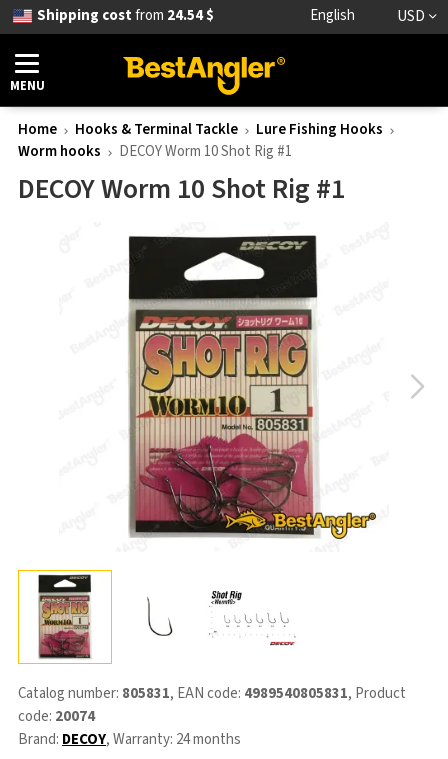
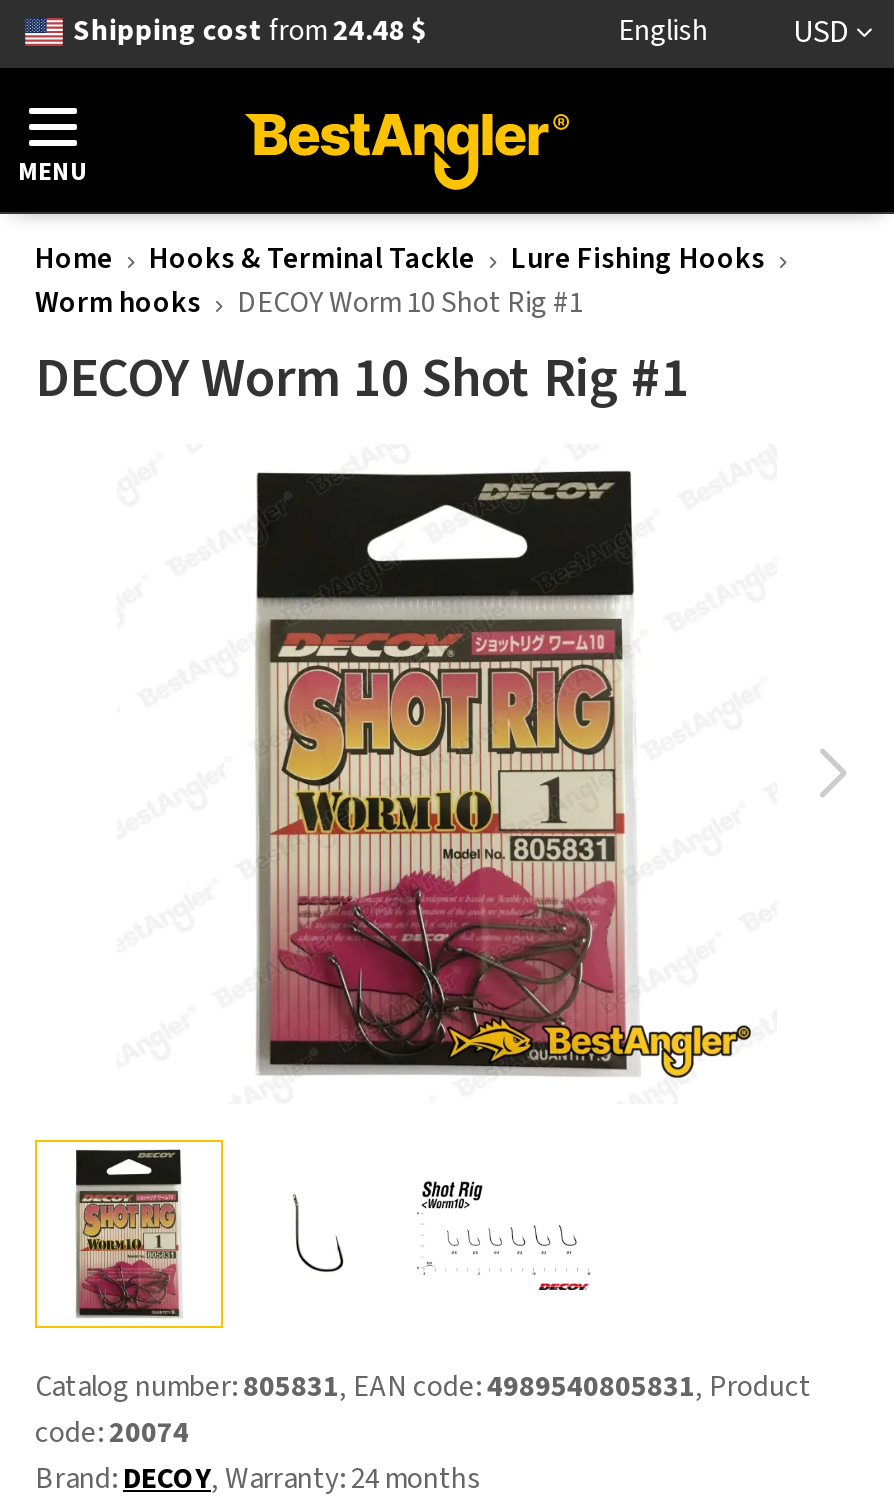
[37,5,214,26] Shipping cost from 24.54 $ -> [73,10,427,52] Shipping cost from 24.48 $

